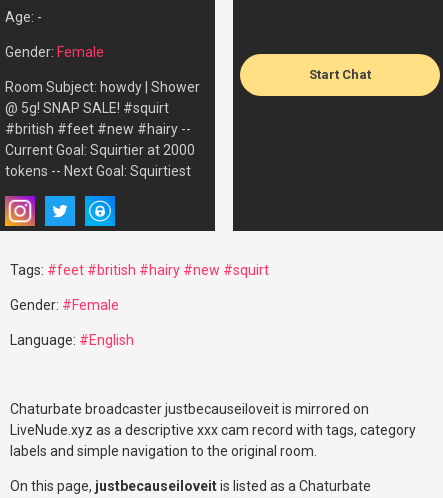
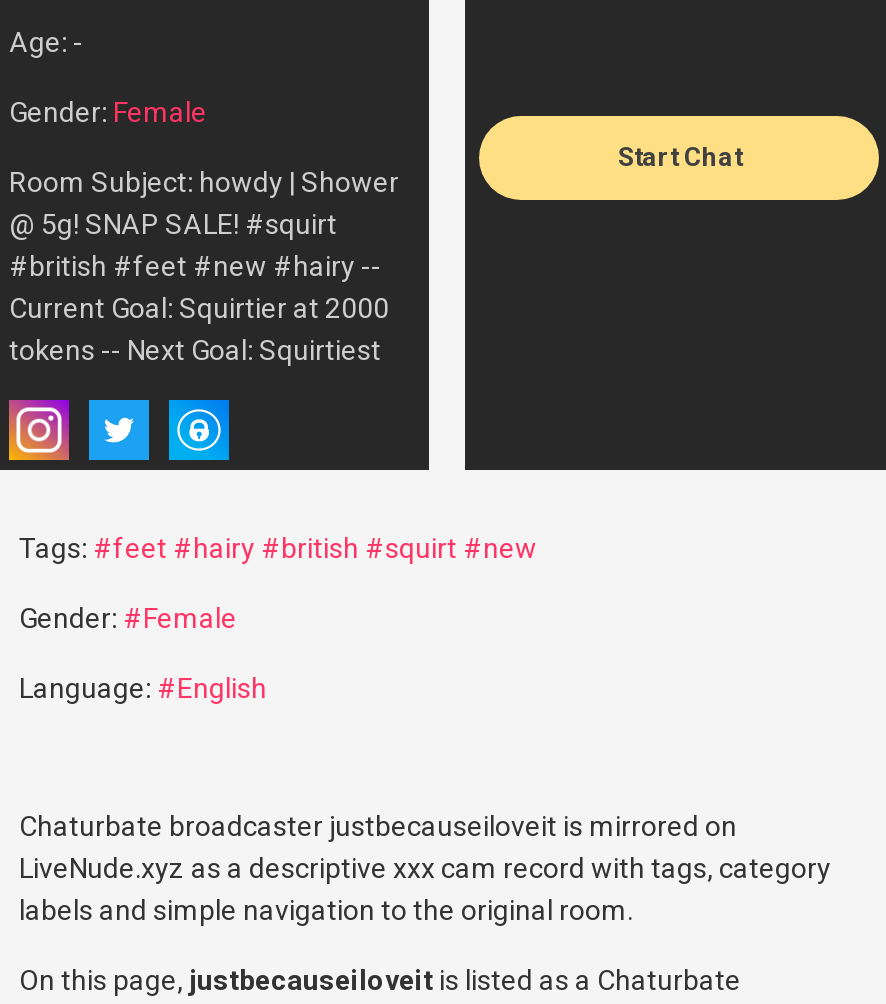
[10,262,269,278] Tags: #feet #british #hairy #new #squirt -> [19,532,537,564] Tags: #feet #hairy #british #squirt #new

